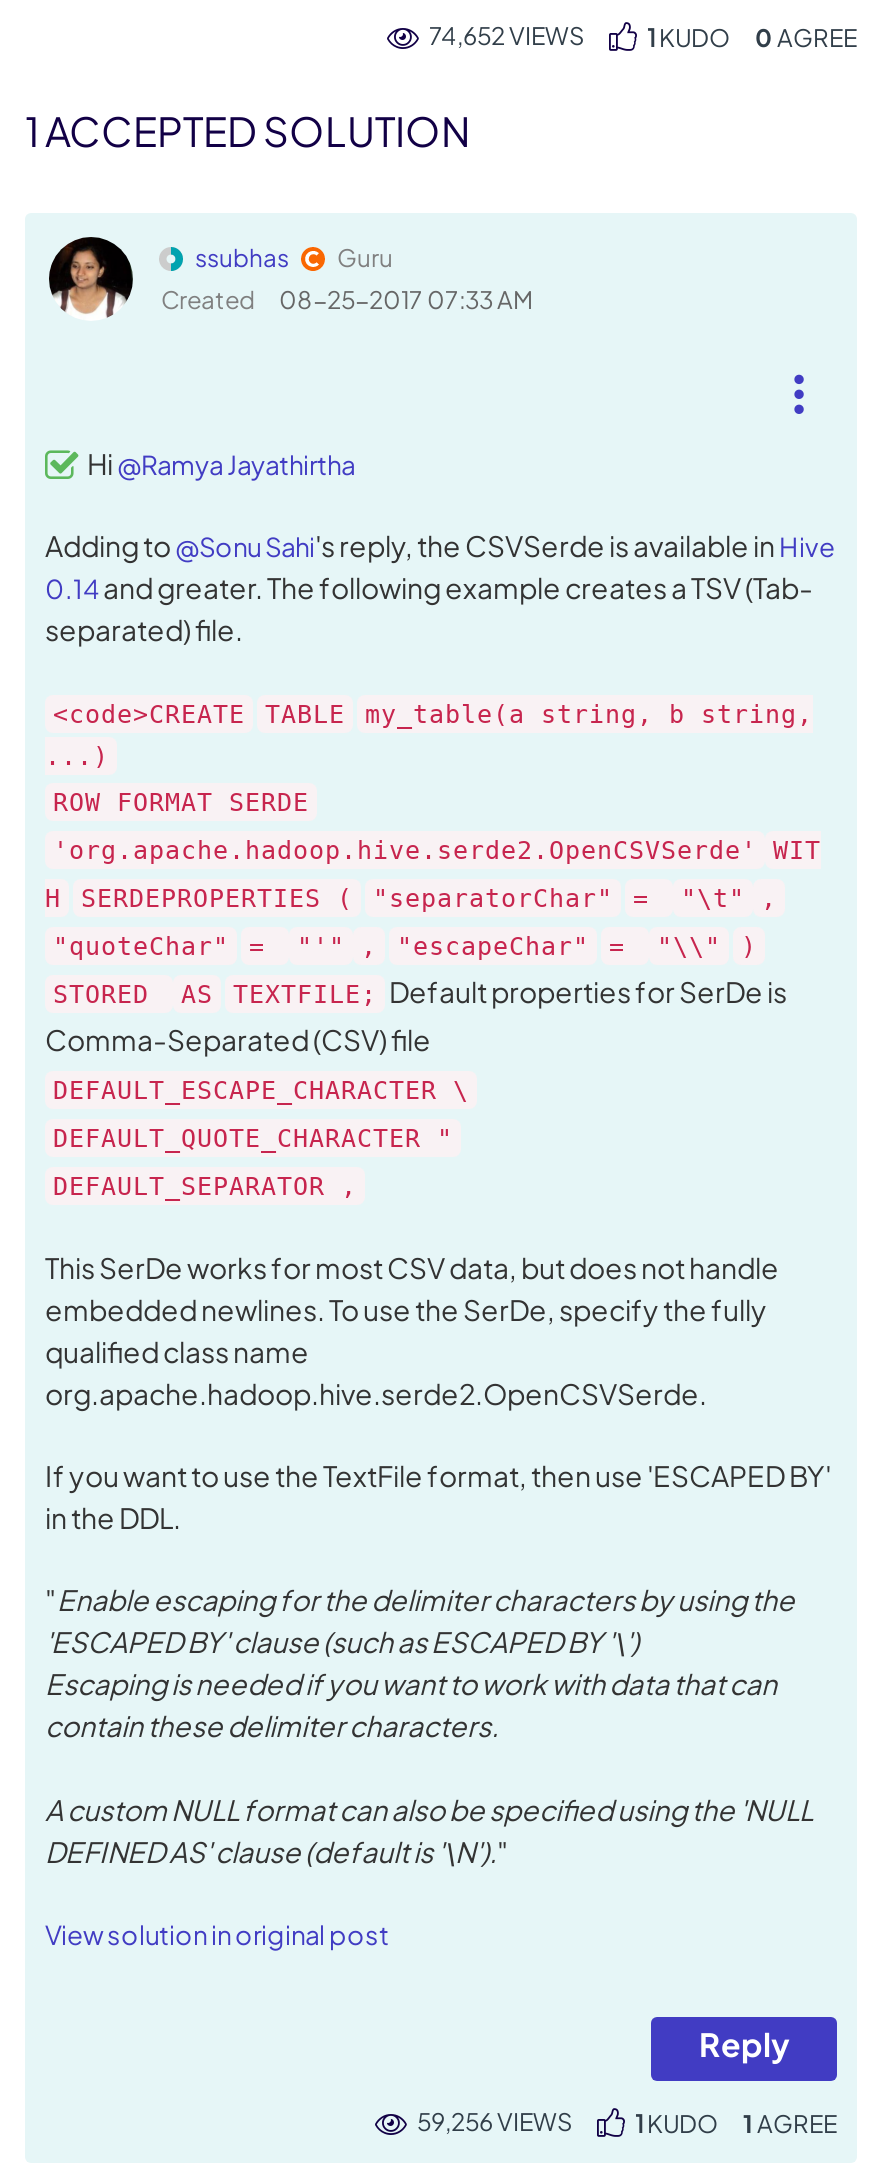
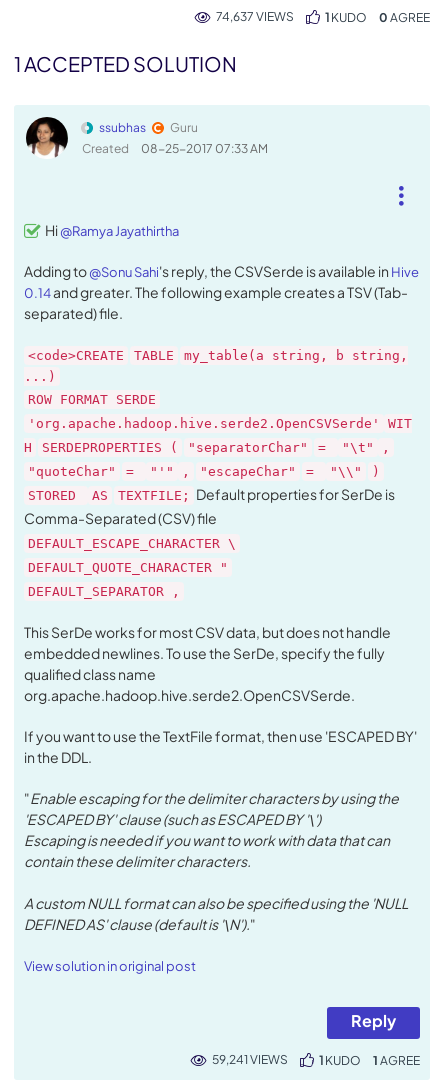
[429,21,585,51] 74,652 VIEWS -> [216,9,294,24] 74,637 VIEWS
[417,2107,573,2137] 59,256 VIEWS -> [212,1052,288,1067] 59,241 VIEWS

